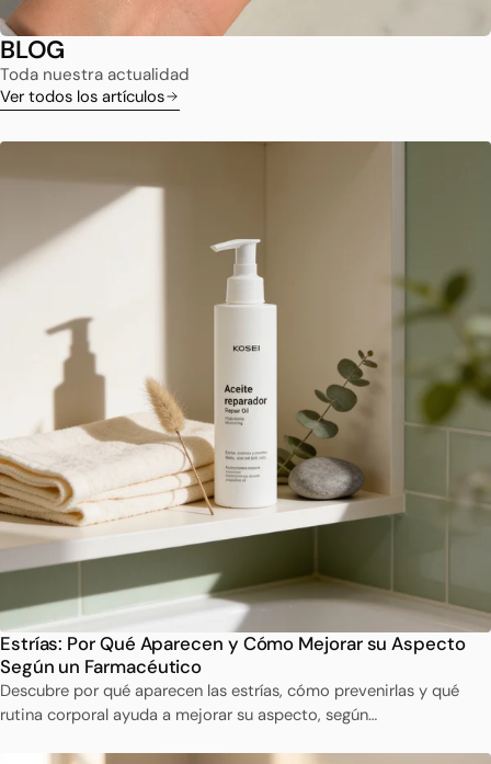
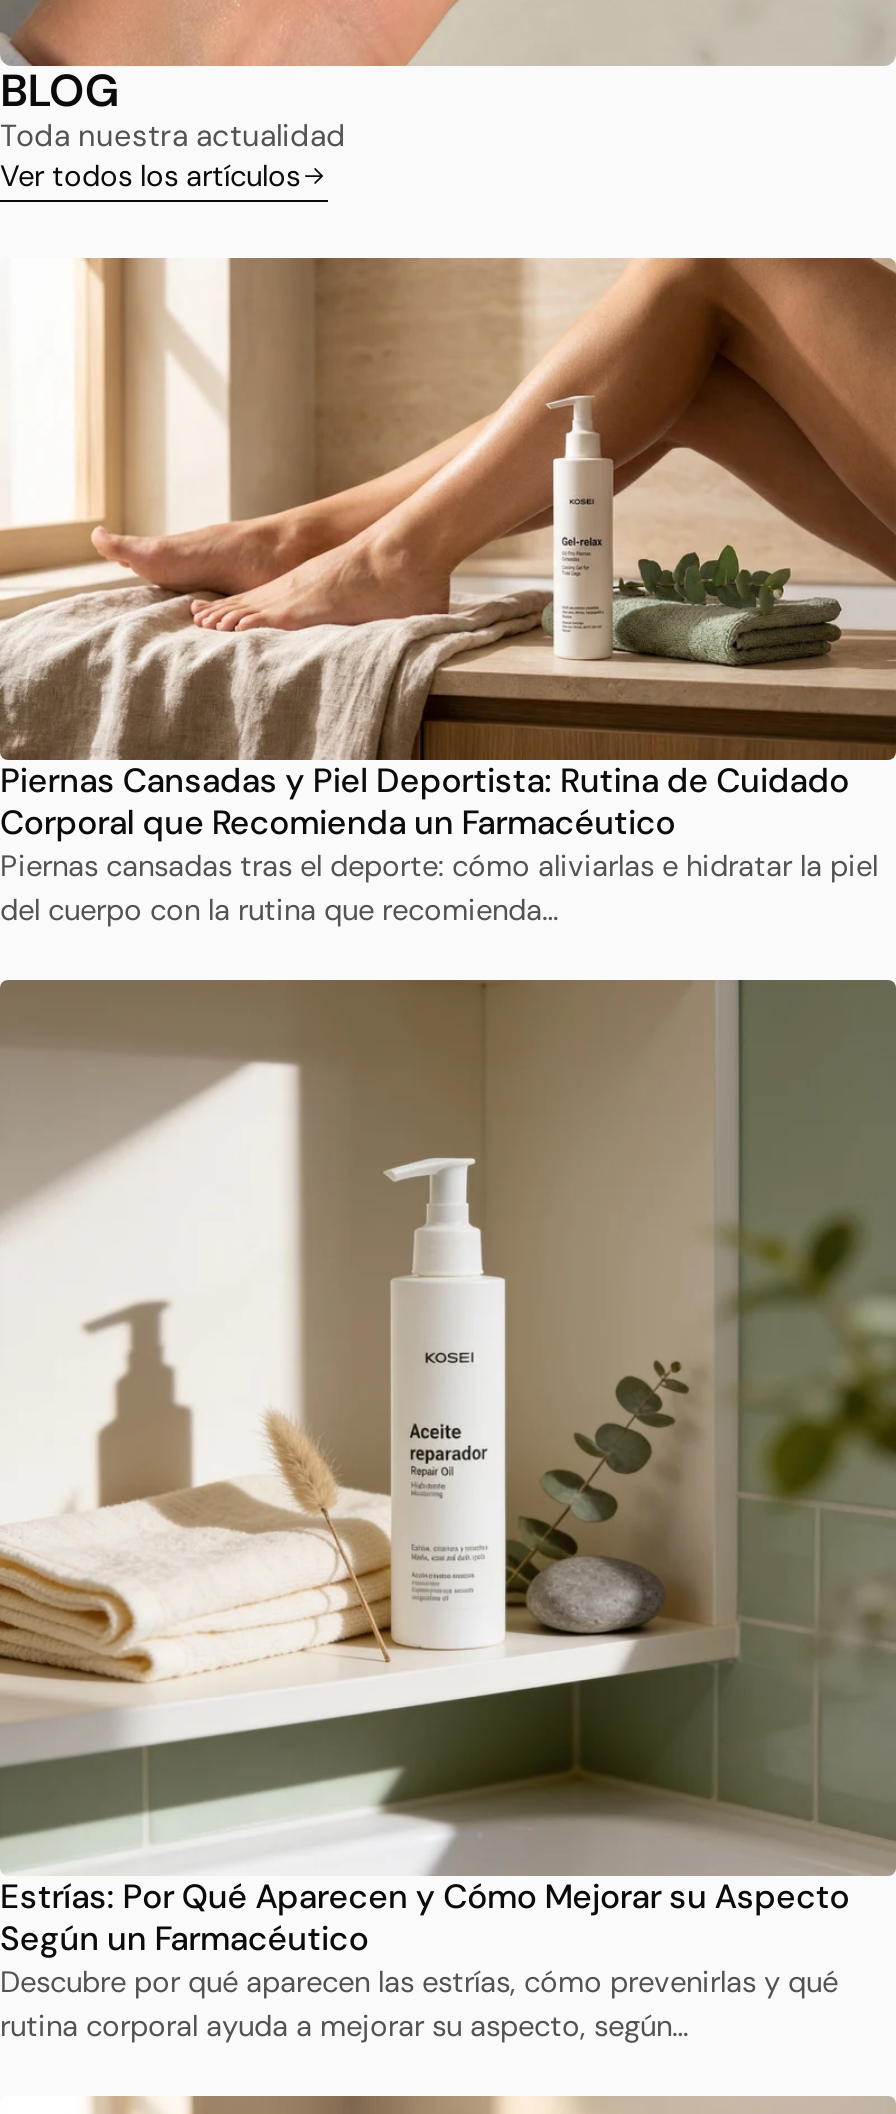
none -> [0,258,890,929] [image] | Piernas Cansadas y Piel Deportista: Rutina de Cuidado | Corporal que Recomienda un Farmacéutico | Piernas cansadas tras el deporte: cómo aliviarlas e hidratar la piel | del cuerpo con la rutina que recomienda…

